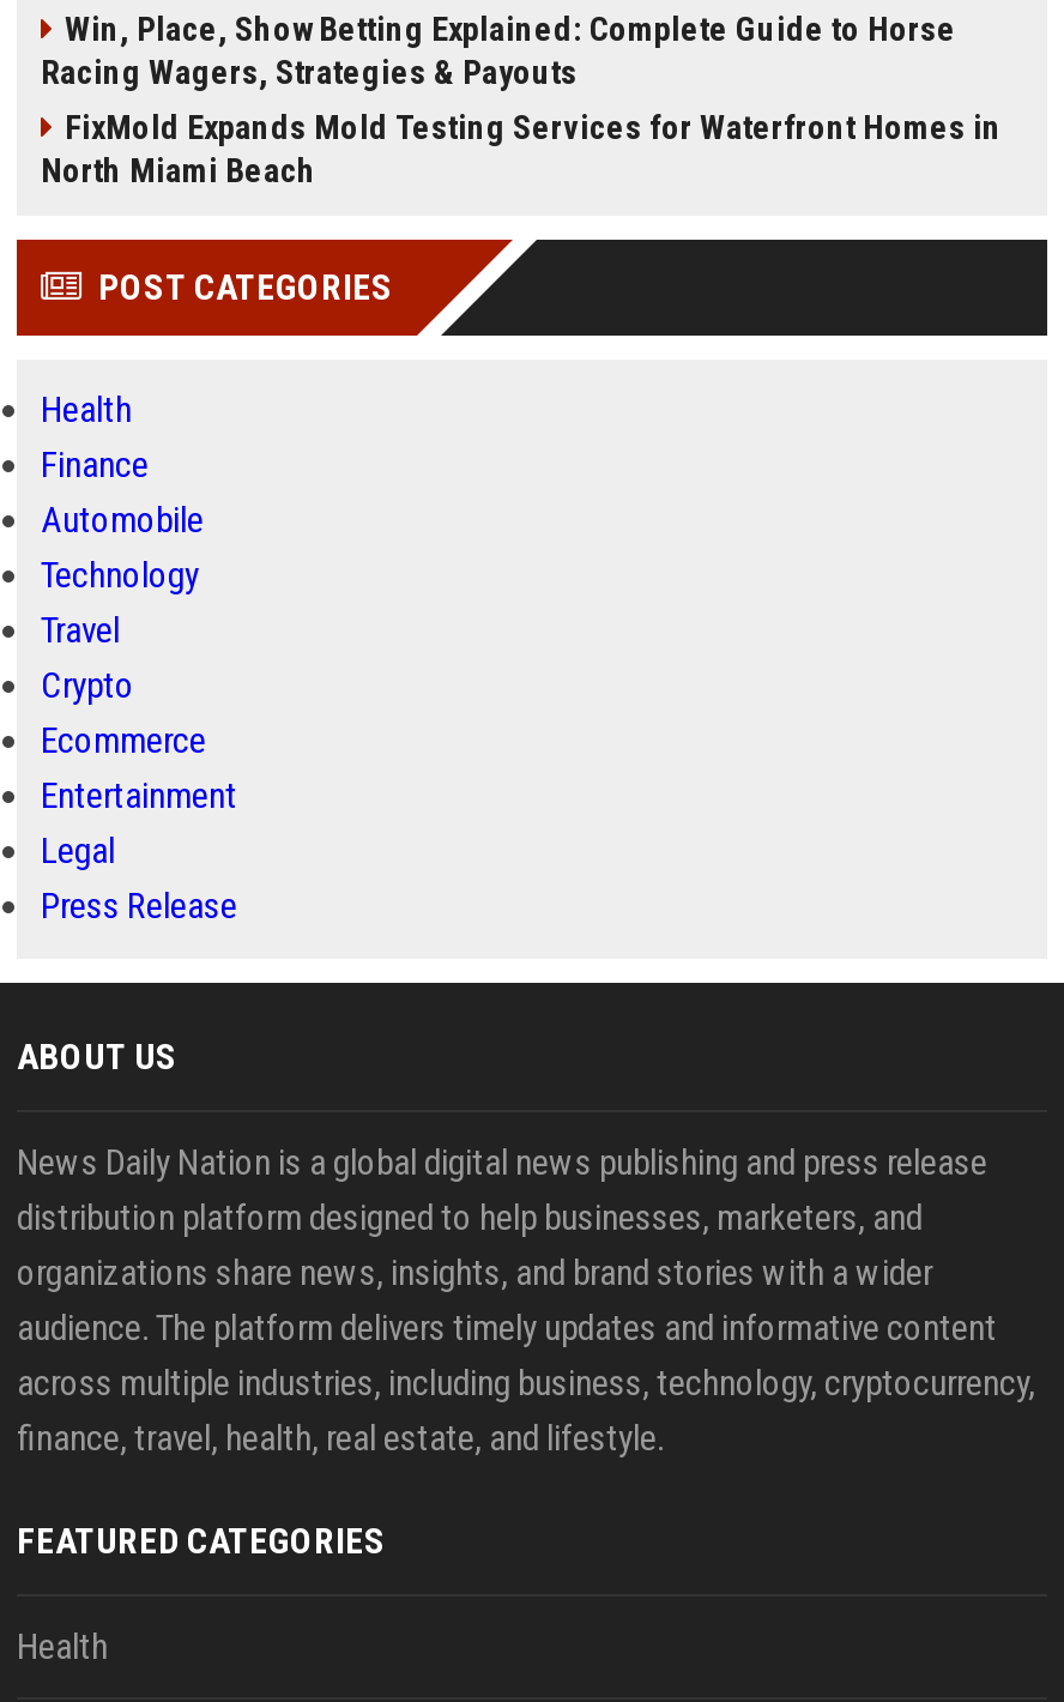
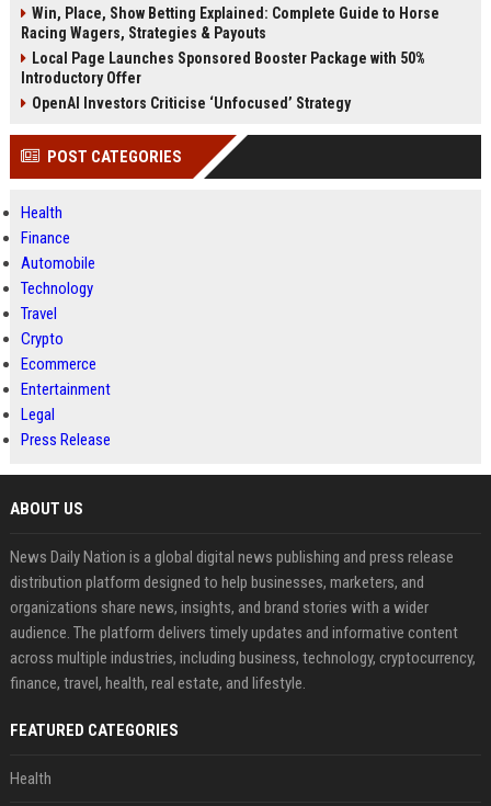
[41,108,1002,189] FixMold Expands Mold Testing Services for Waterfront Homes in | North Miami Beach -> [21,49,425,112] Local Page Launches Sponsored Booster Package with 50% | Introductory Offer | OpenAI Investors Criticise ‘Unfocused’ Strategy

